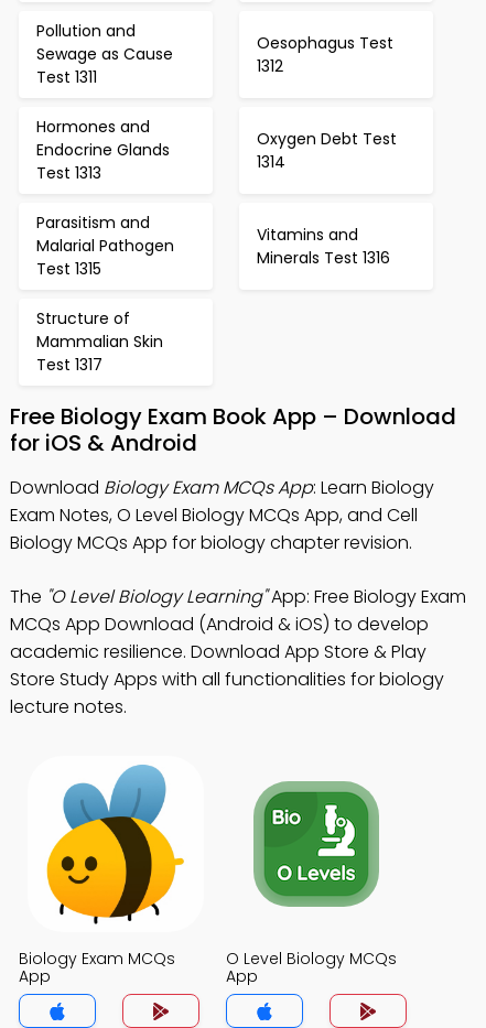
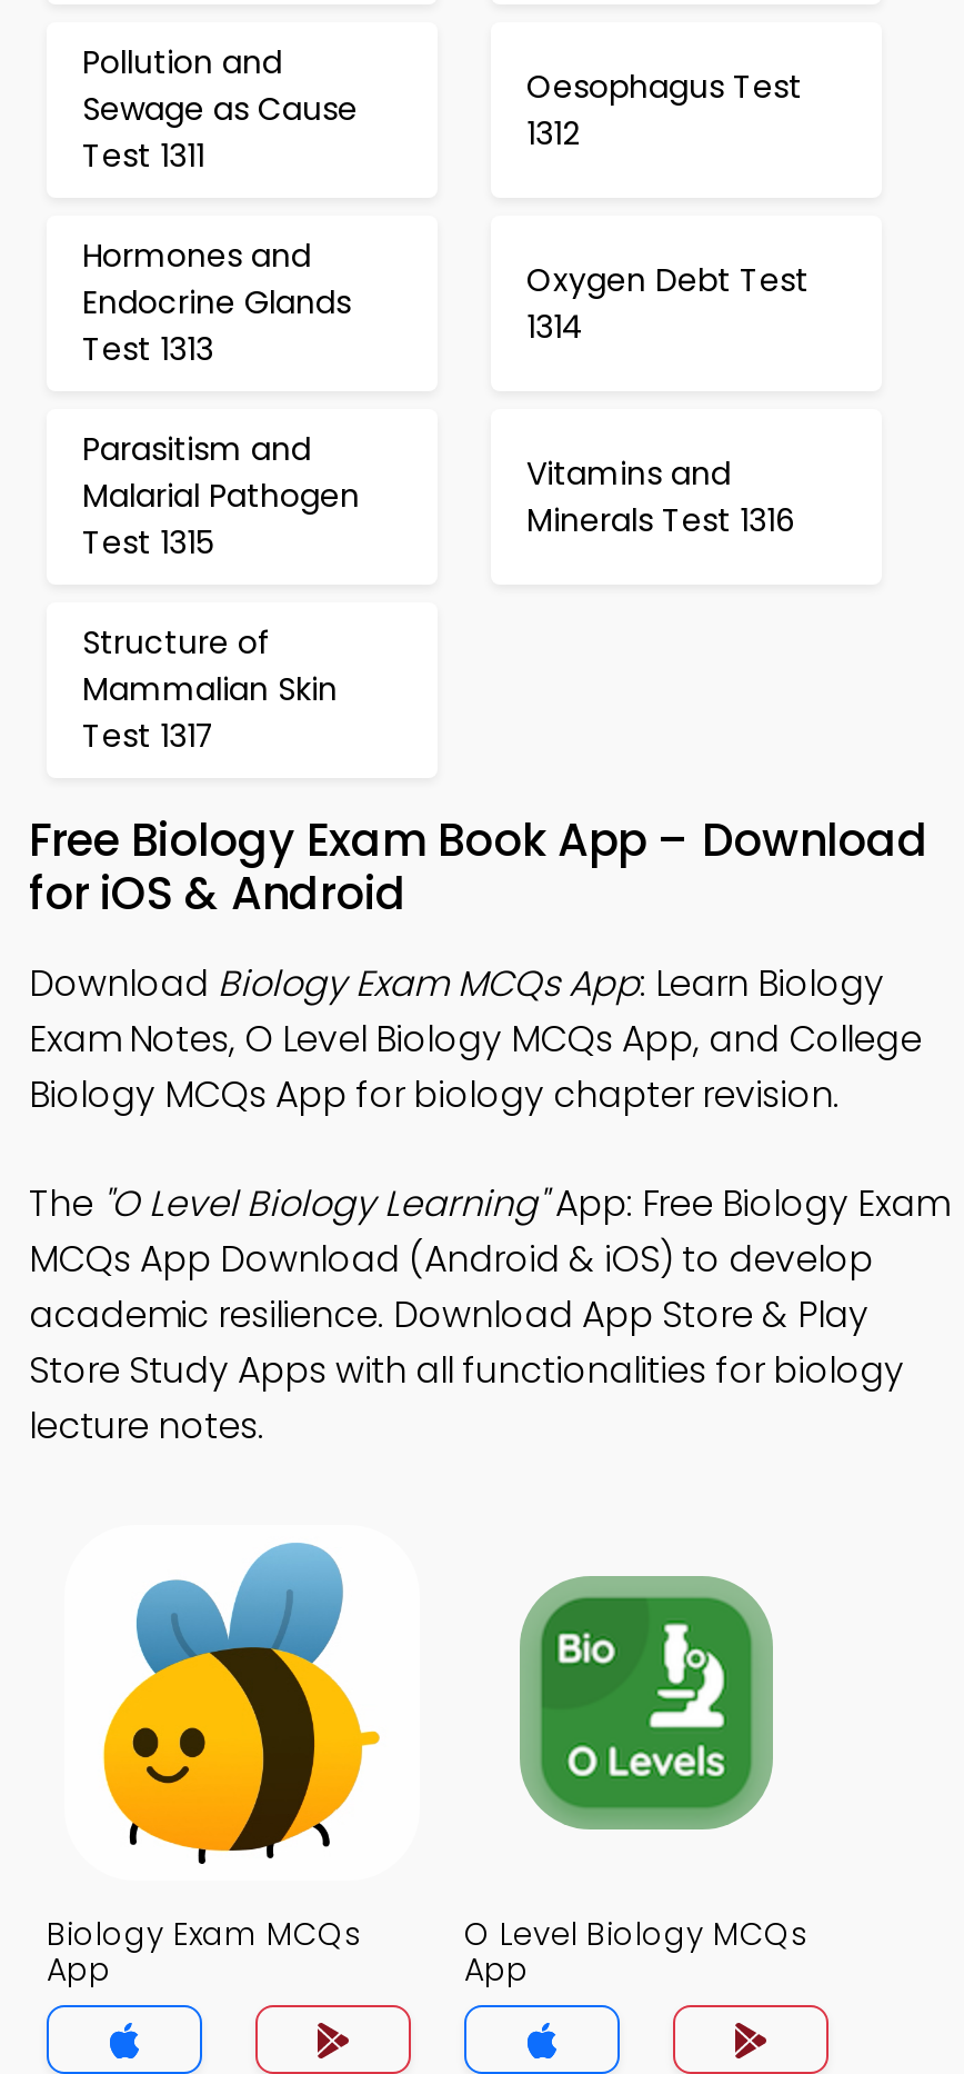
[10,502,418,528] Exam Notes, O Level Biology MCQs App, and Cell -> [29,1014,922,1065] Exam Notes, O Level Biology MCQs App, and College

